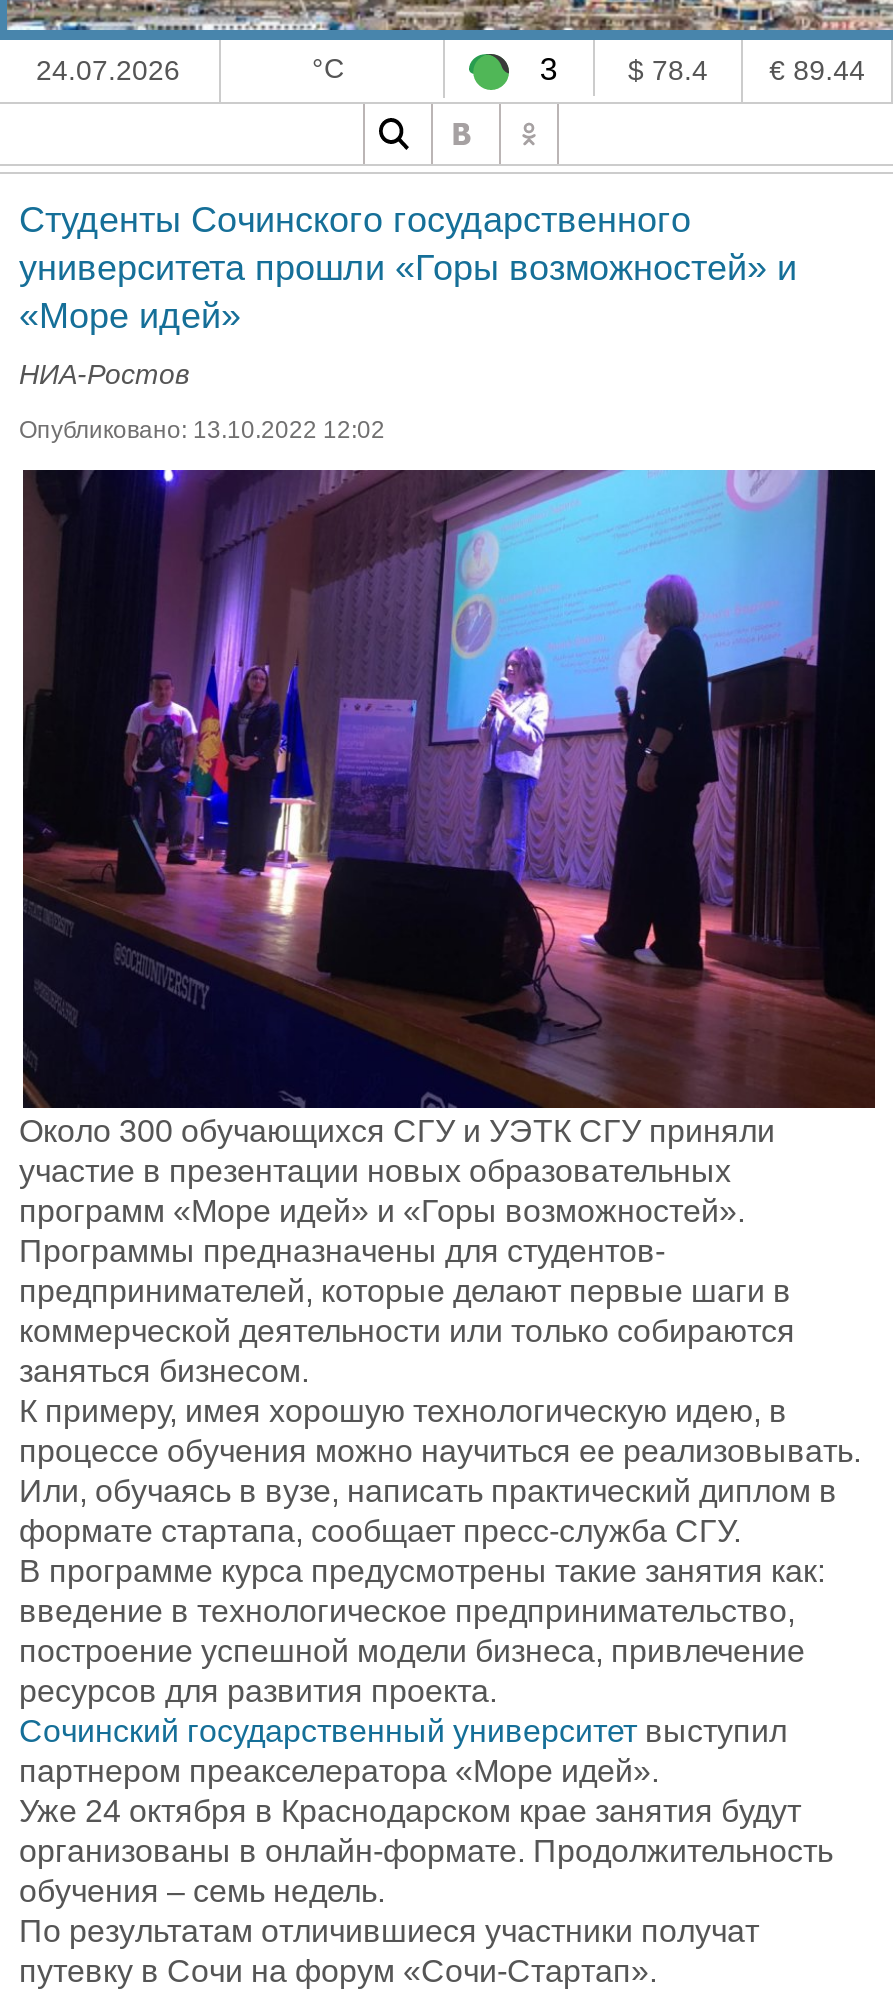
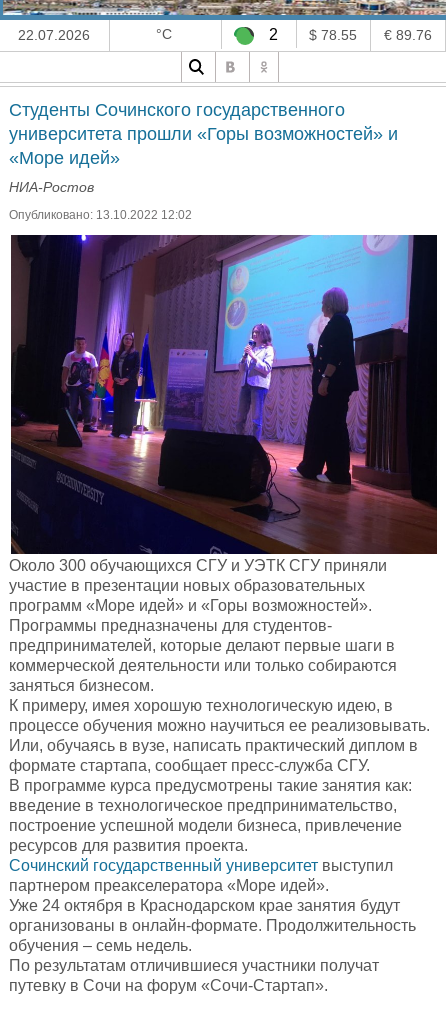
[36,54,180,86] 24.07.2026 -> [17,27,89,43] 22.07.2026
[540,52,558,86] 3 -> [269,26,278,43] 2
[628,54,708,86] $ 78.4 -> [309,27,357,43] $ 78.55
[769,54,865,86] € 89.44 -> [384,27,432,43] € 89.76

